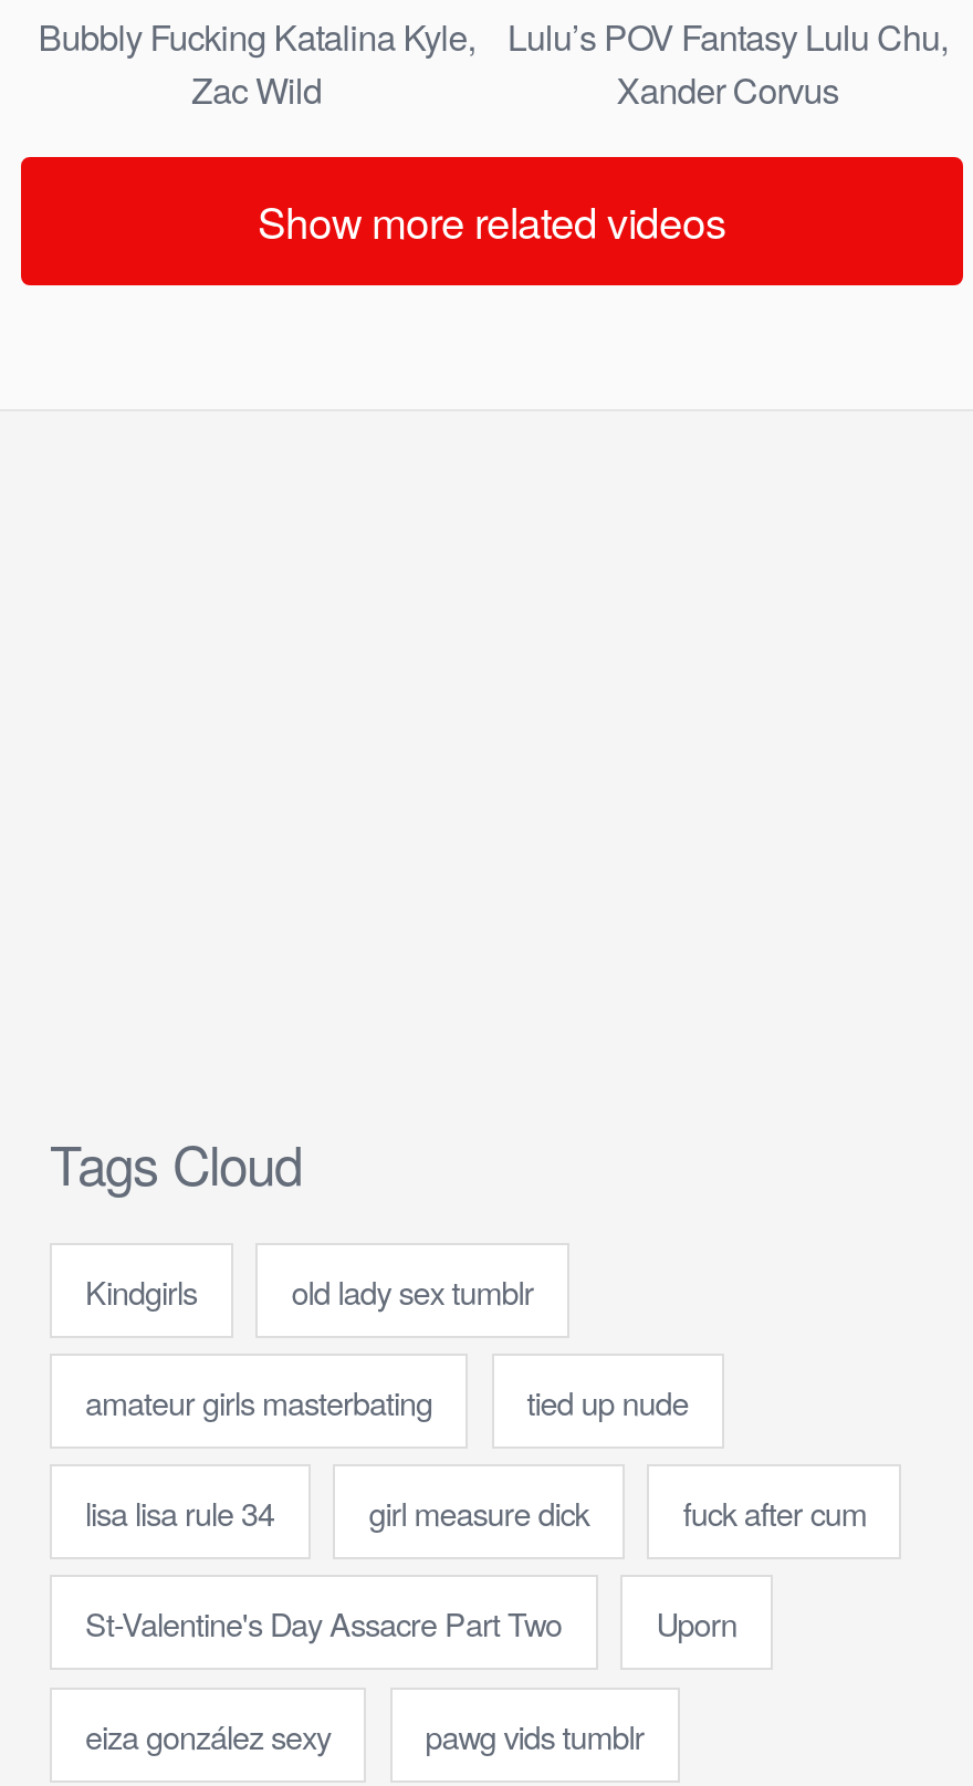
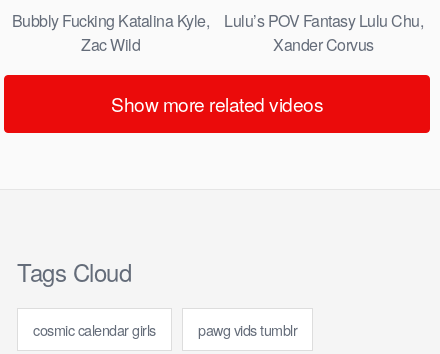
[85,1267,867,1757] Kindgirls | old lady sex tumblr | amateur girls masterbating | tied up nude | lisa lisa rule 34 | girl measure dick | fuck after cum | St-Valentine's Day Assacre Part Two | Uporn | eiza gonzález sexy -> [33,319,155,340] cosmic calendar girls

